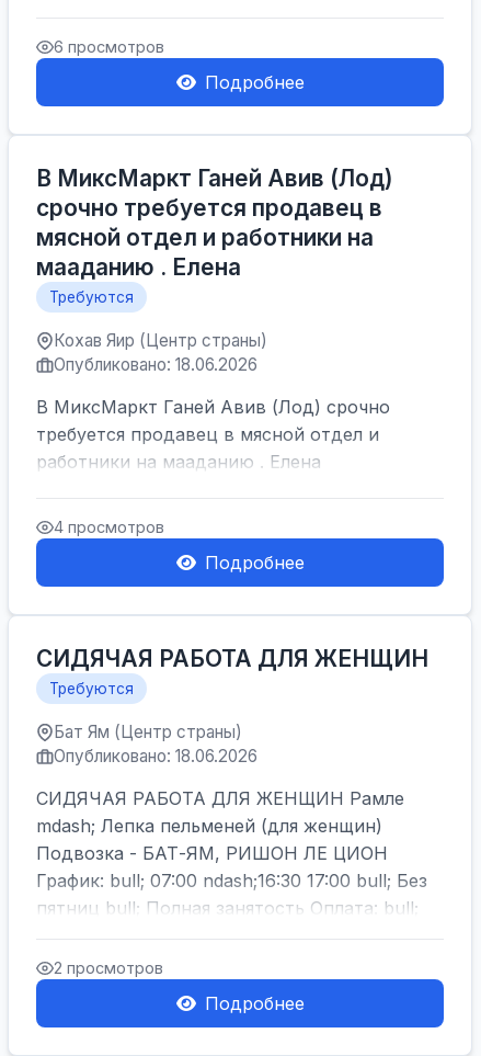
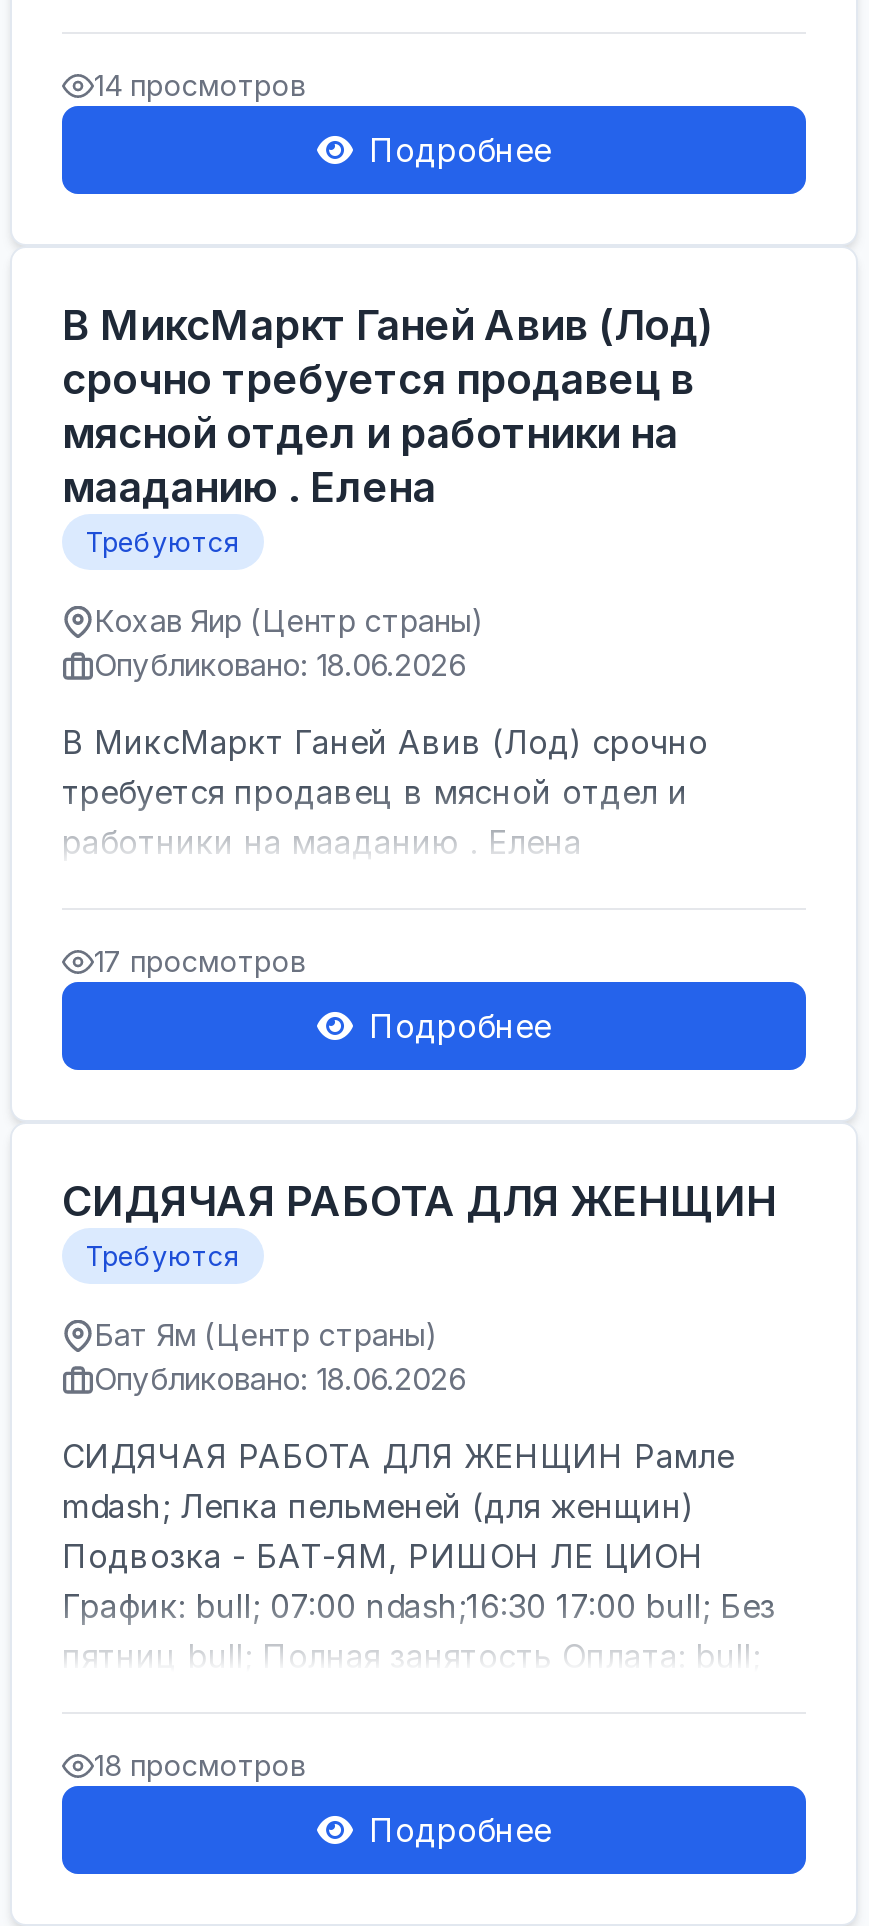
[54,37,164,56] 6 просмотров -> [94,68,306,102] 14 просмотров
[54,518,164,536] 4 просмотров -> [94,944,306,978] 17 просмотров
[54,958,163,977] 2 просмотров -> [94,1748,306,1782] 18 просмотров

